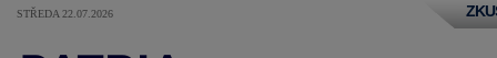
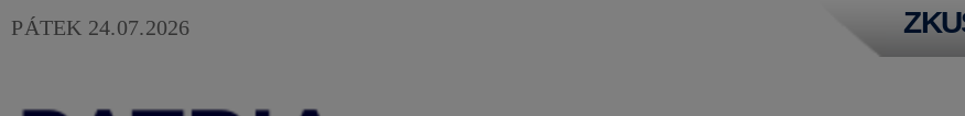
[17,8,113,20] STŘEDA 22.07.2026 -> [11,15,189,39] PÁTEK 24.07.2026

